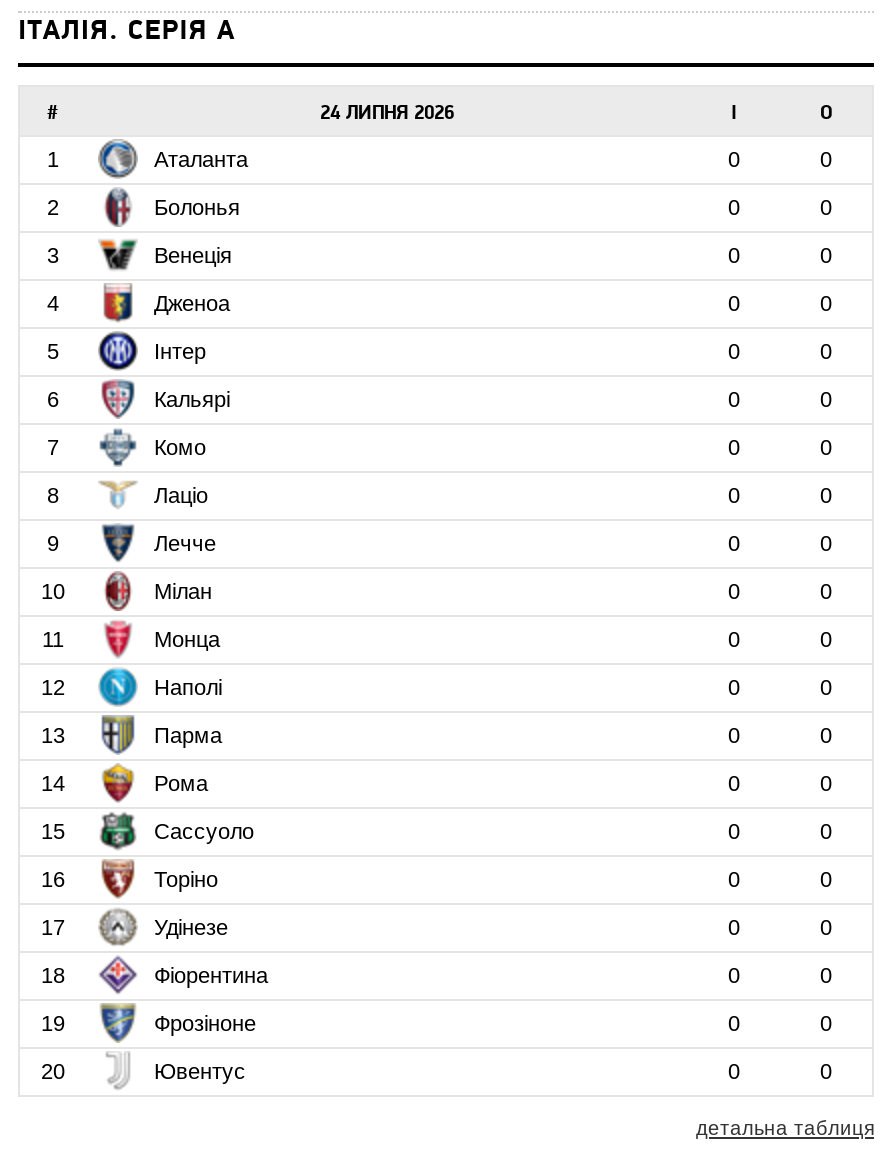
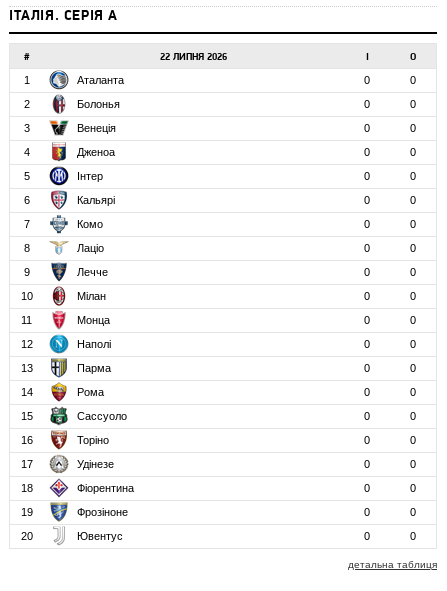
[320,104,454,126] 24 ЛИПНЯ 2026 -> [160,52,227,63] 22 ЛИПНЯ 2026

